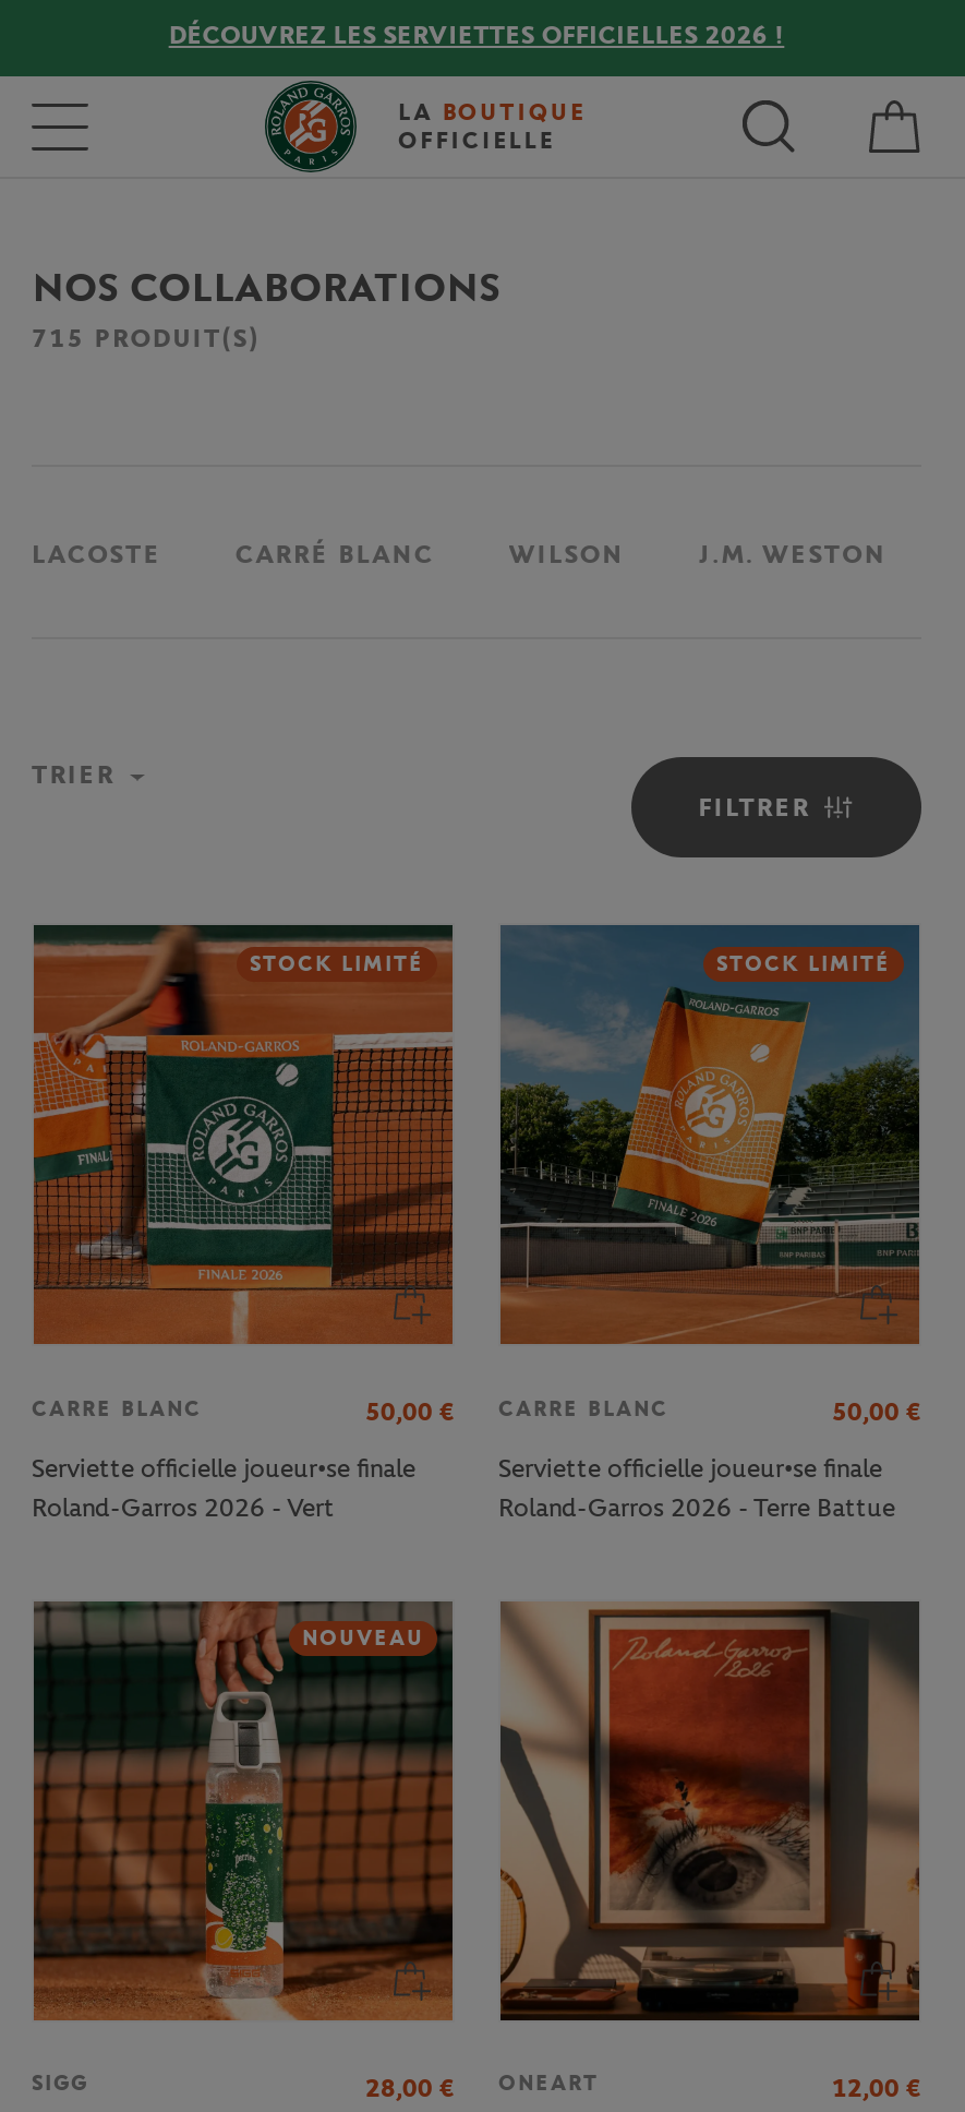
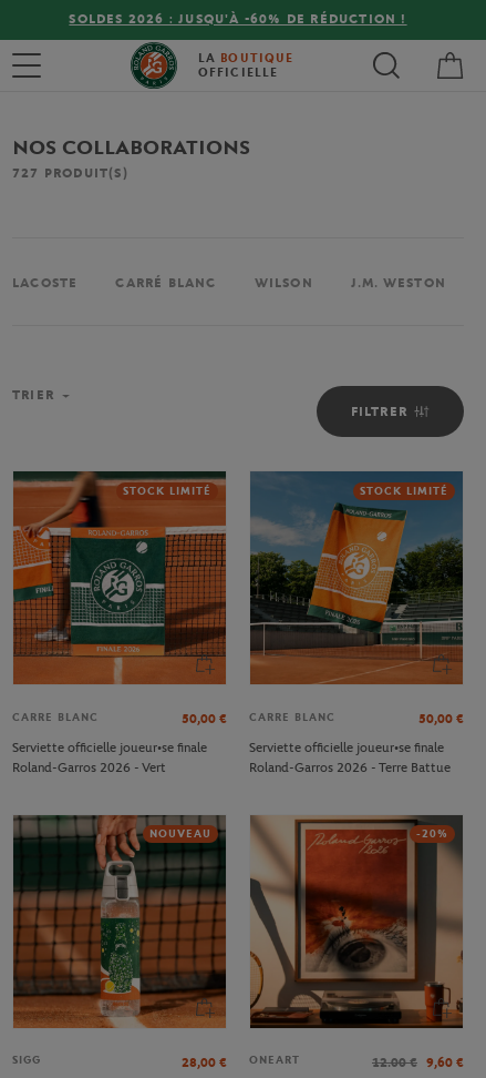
[169,20,784,50] DÉCOUVREZ LES SERVIETTES OFFICIELLES 2026 ! -> [69,11,407,27] SOLDES 2026 : JUSQU'À -60% DE RÉDUCTION !
[32,323,260,353] 715 PRODUIT(S) -> [12,165,128,181] 727 PRODUIT(S)
none -> [416,828,448,841] -20%
[832,2072,921,2102] 12,00 € -> [372,1054,464,1070] 12.00 € 9,60 €

